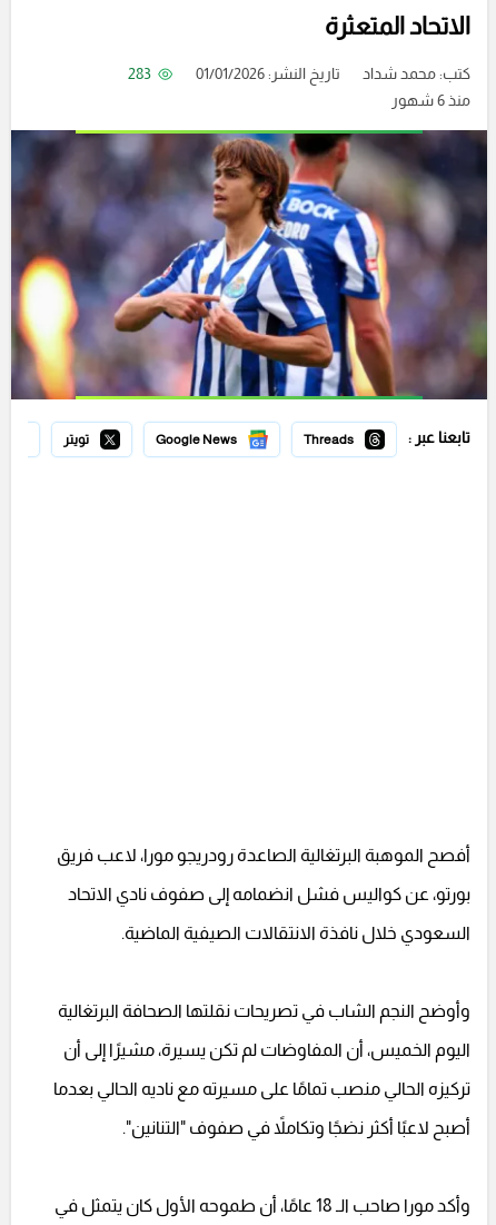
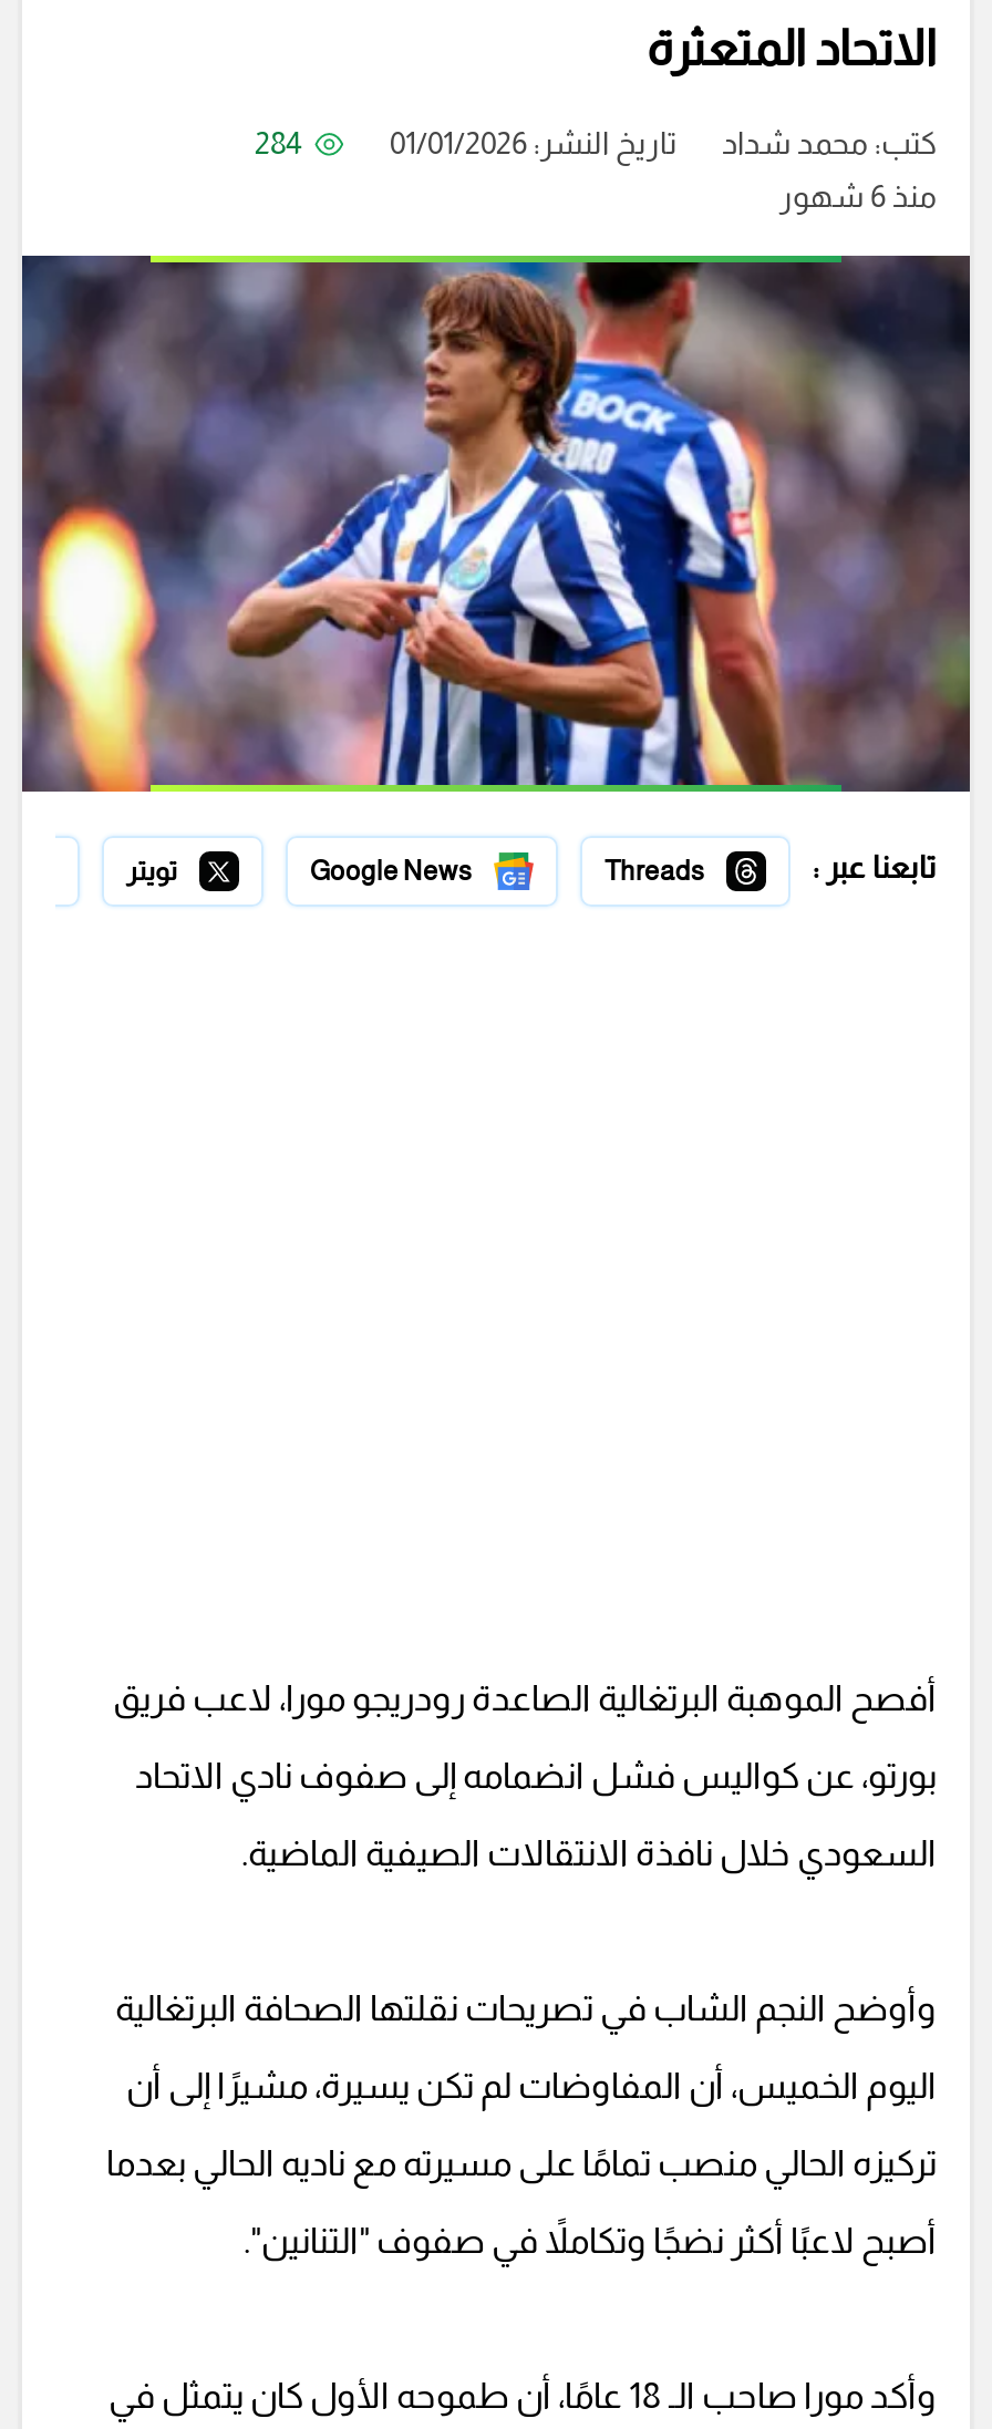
[128,65,151,82] 283 -> [255,125,301,161] 284

